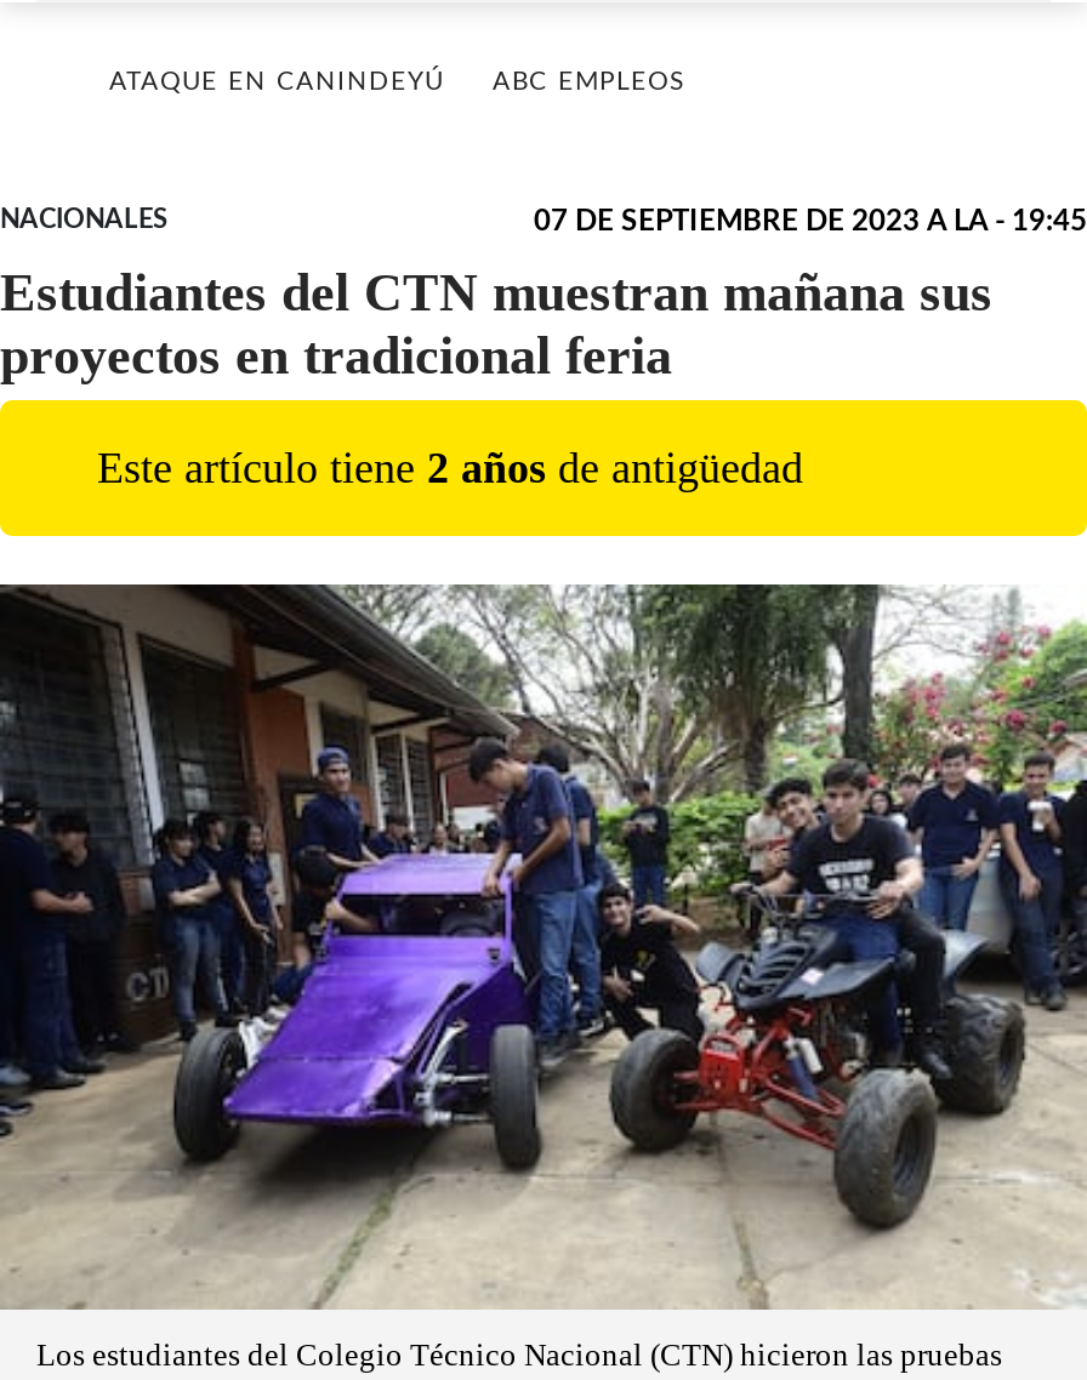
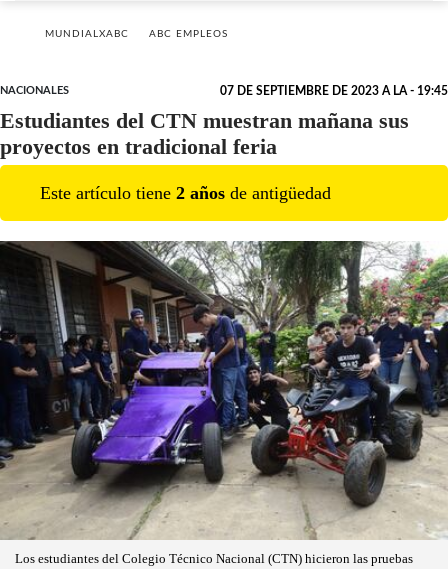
[109,70,444,95] ATAQUE EN CANINDEYÚ -> [45,29,129,39] MUNDIALXABC

